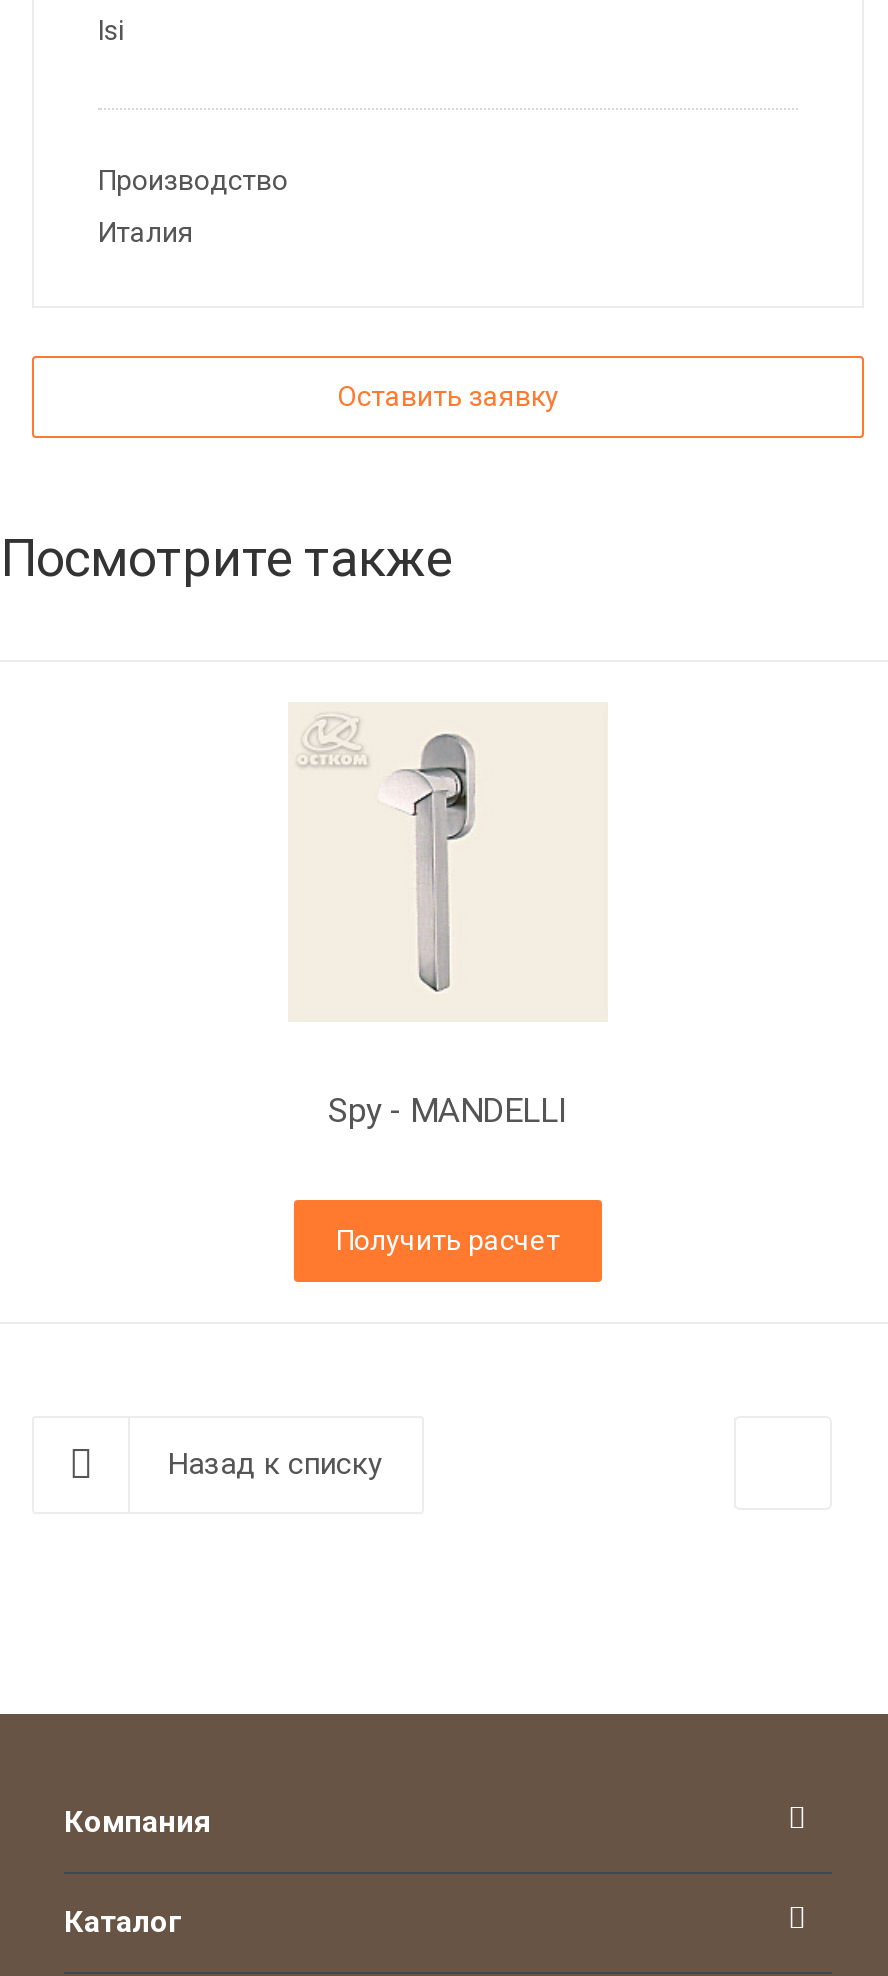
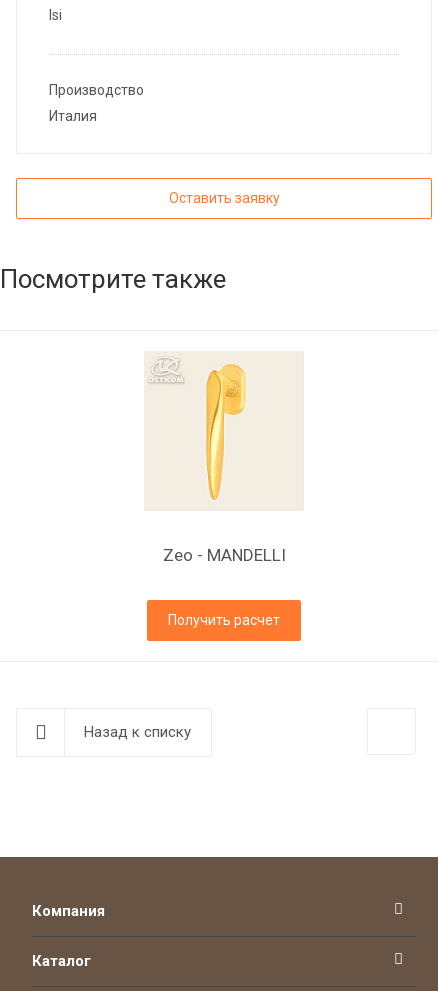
[396,728,490,998] [image] -> [202,363,246,501] [image]
[328,1091,568,1131] Spy - MANDELLI -> [162,545,285,565] Zeo - MANDELLI

